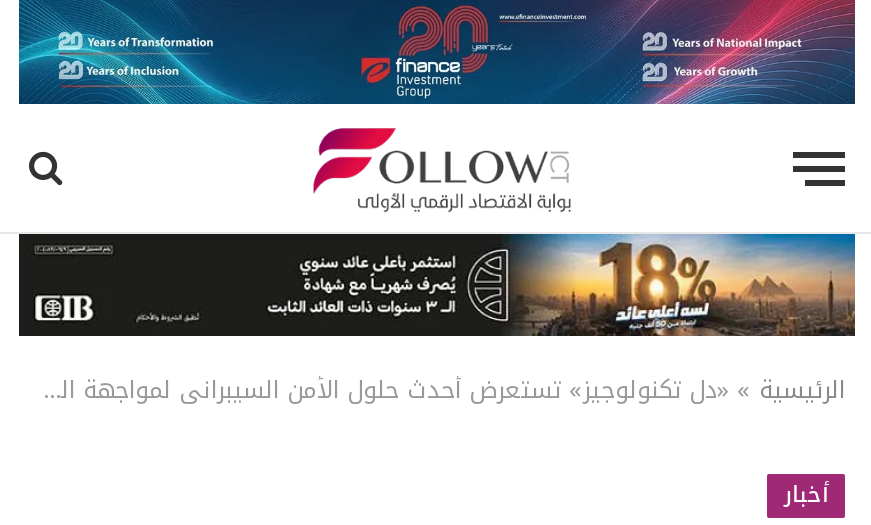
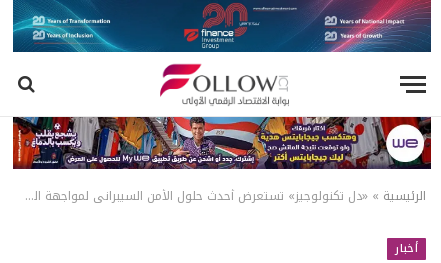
[17,232,857,338] [image] -> [12,116,432,170] [image]

